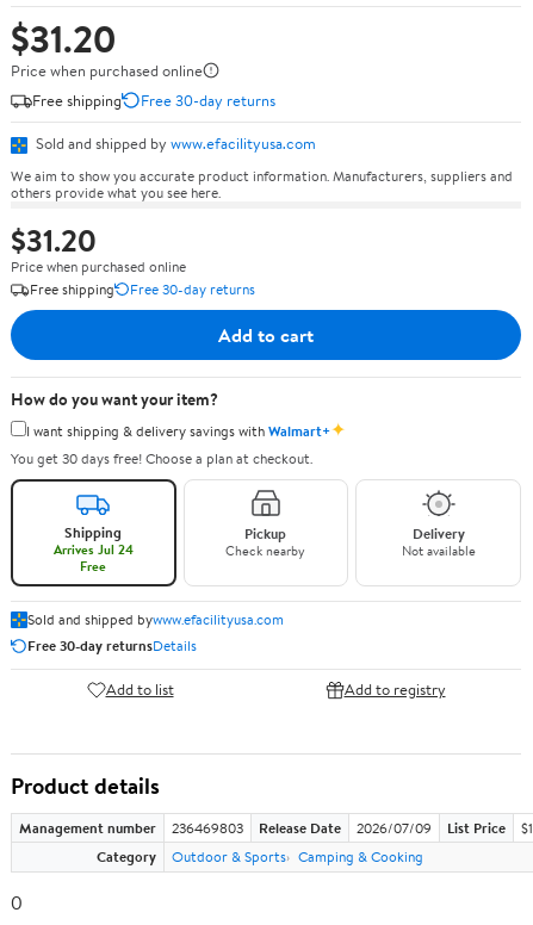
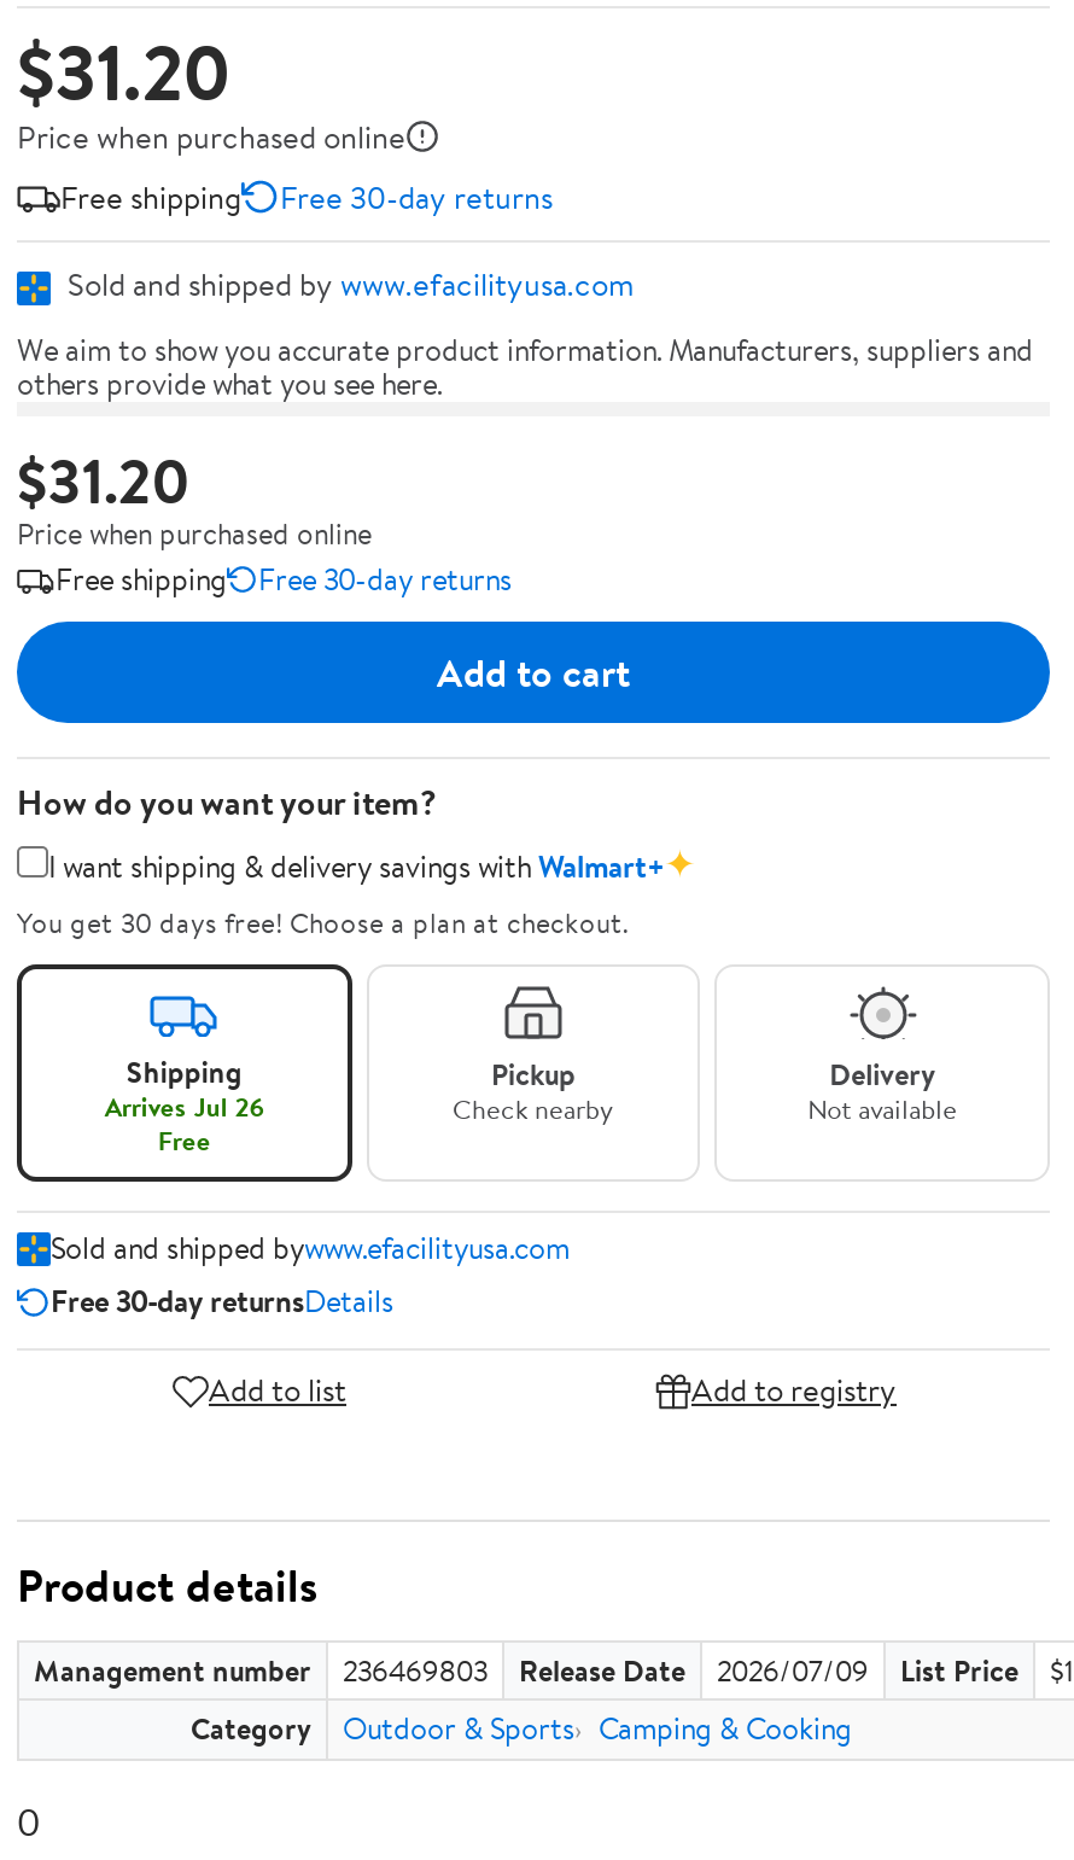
[53,540,133,559] Arrives Jul 24 -> [105,1088,264,1126] Arrives Jul 26

